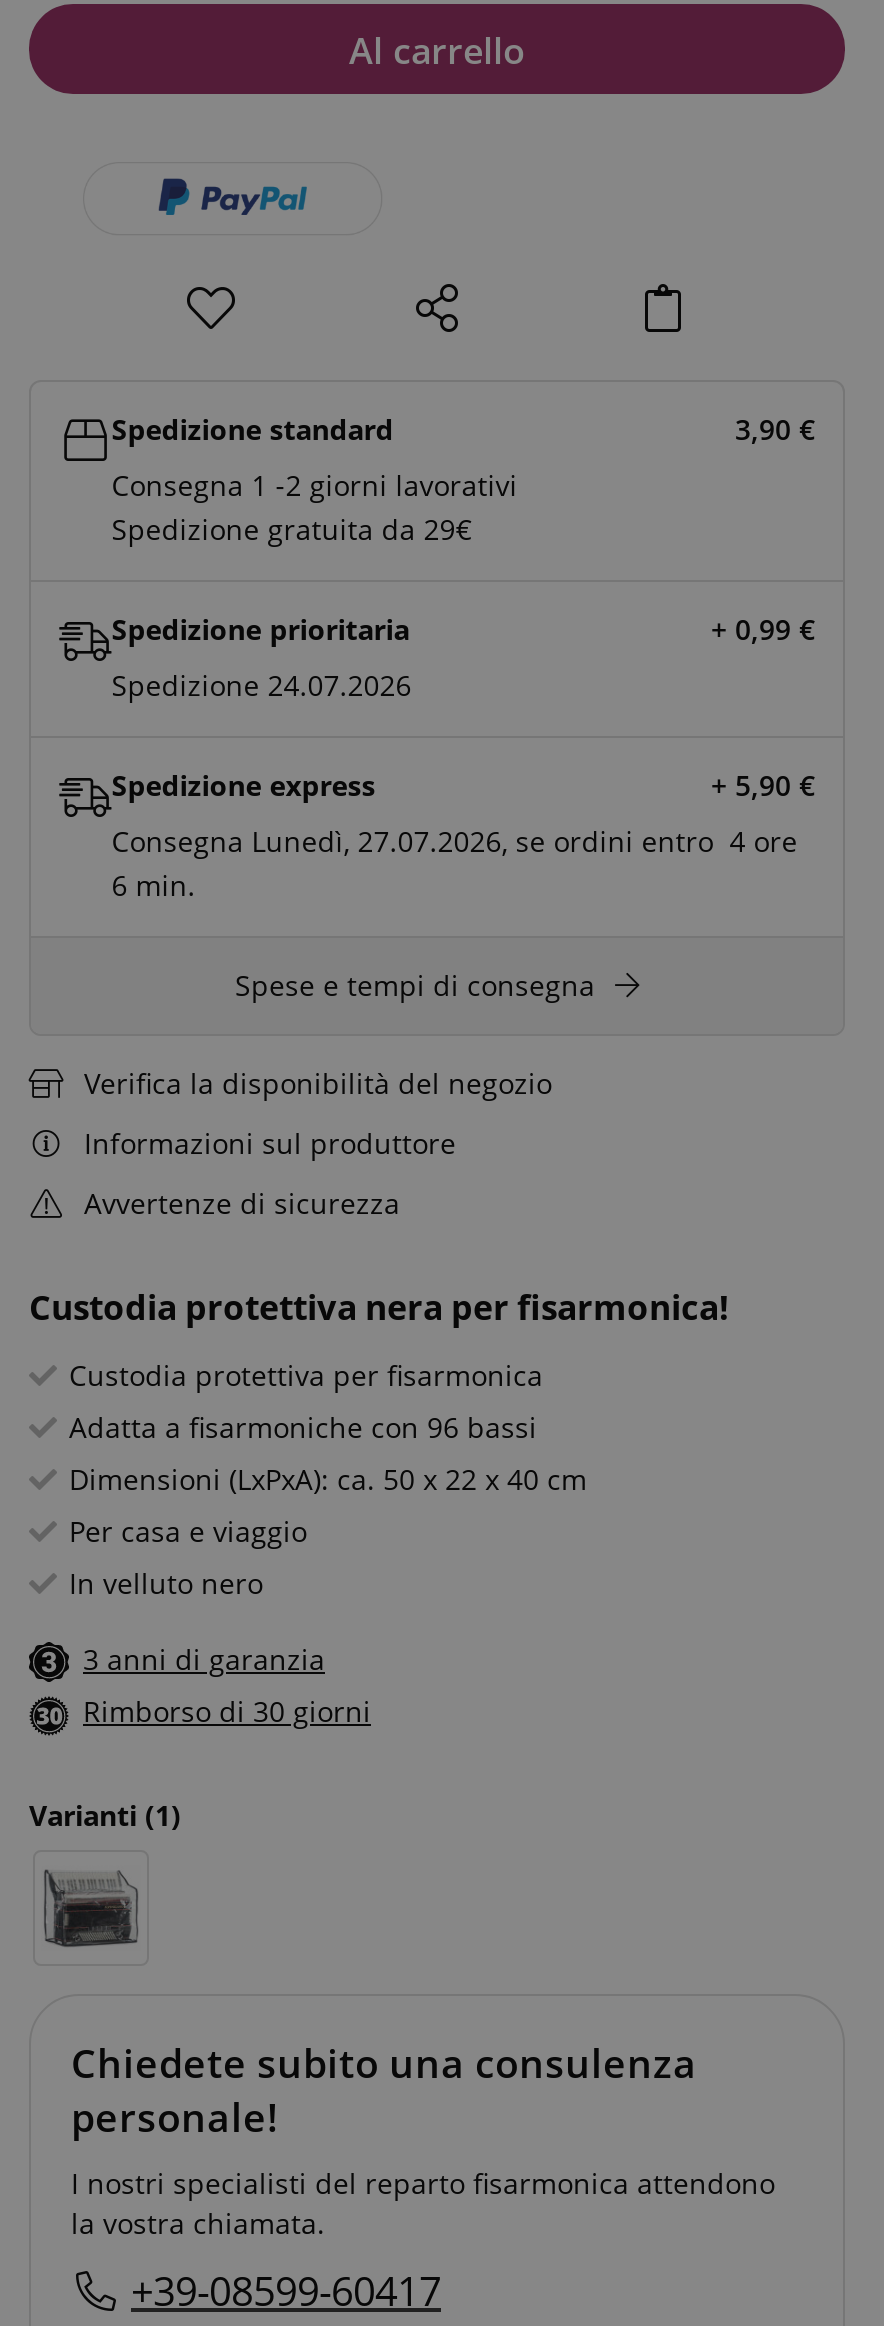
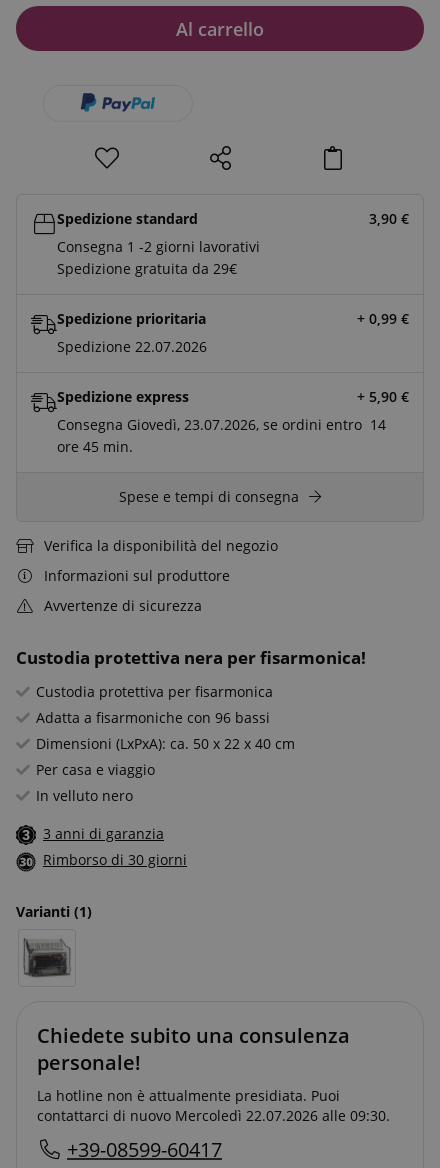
[111,666,411,704] Spedizione 24.07.2026 -> [57,337,207,356] Spedizione 22.07.2026
[111,822,797,904] Consegna Lunedì, 27.07.2026, se ordini entro 4 ore | 6 min. -> [57,415,386,456] Consegna Giovedì, 23.07.2026, se ordini entro 14 | ore 45 min.
[71,2163,775,2241] I nostri specialisti del reparto fisarmonica attendono | la vostra chiamata. -> [37,1086,390,1125] La hotline non è attualmente presidiata. Puoi | contattarci di nuovo Mercoledì 22.07.2026 alle 09:30.

